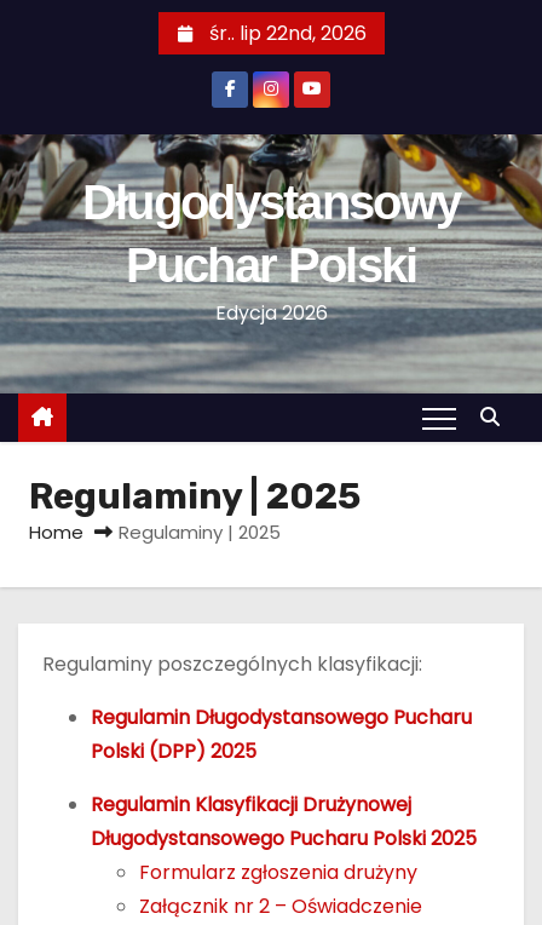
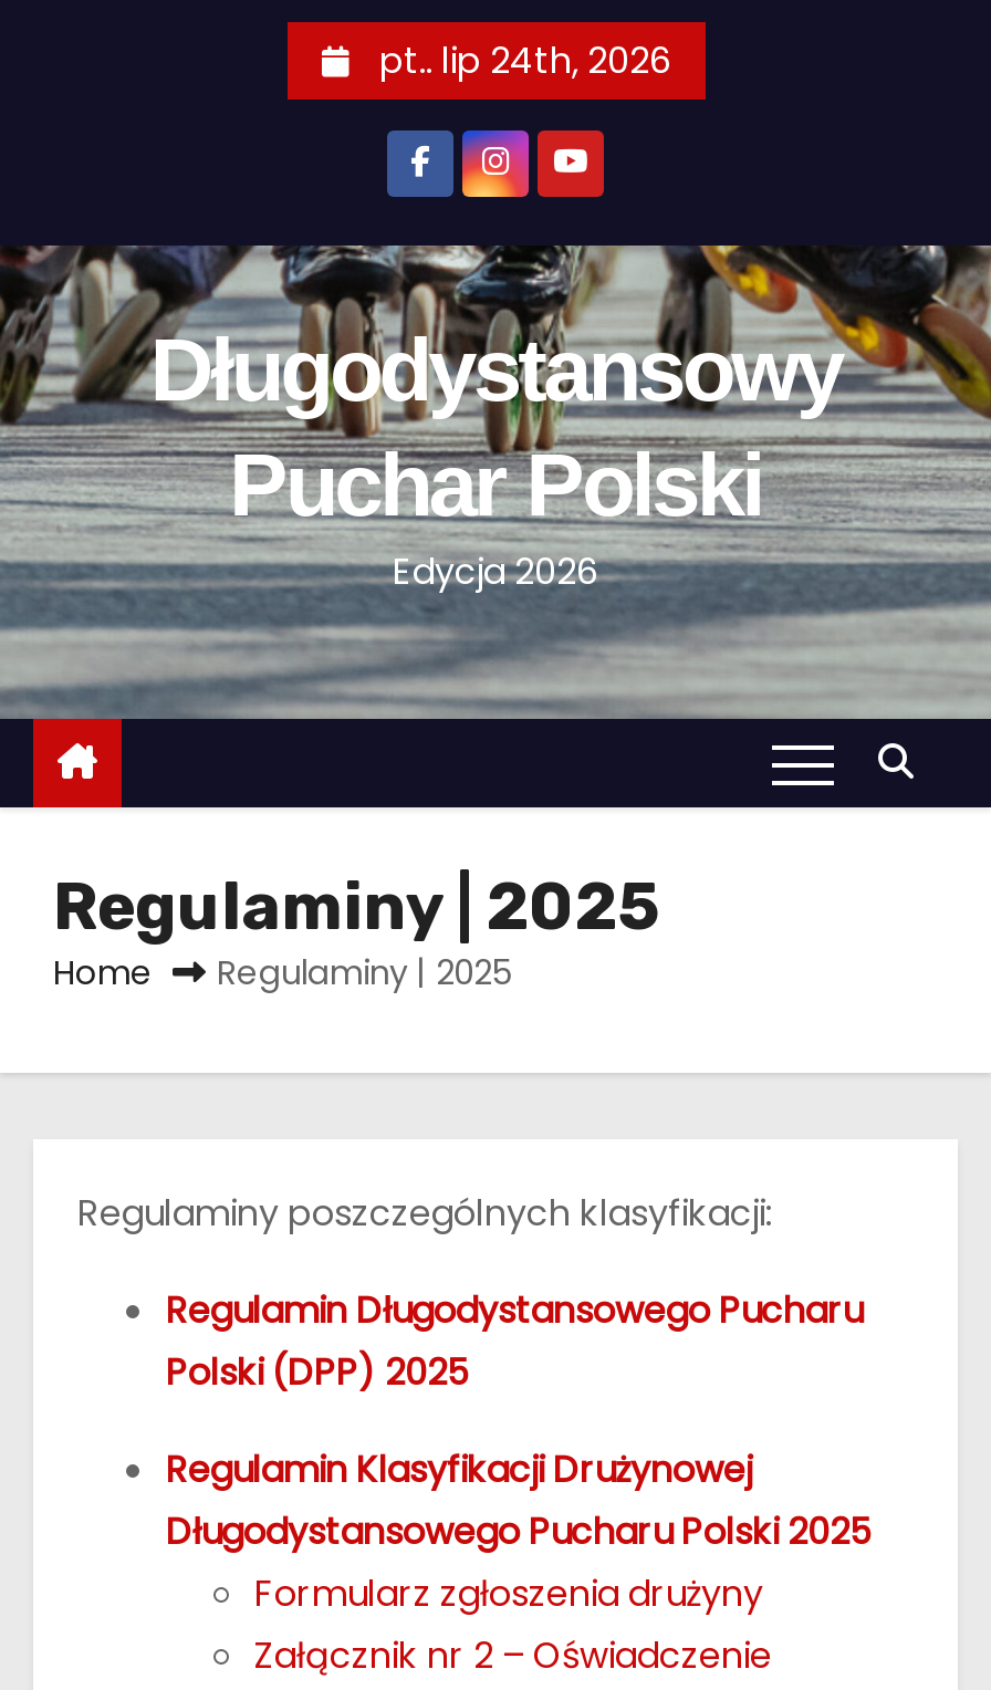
[204,19,366,47] śr.. lip 22nd, 2026 -> [371,35,671,86] pt.. lip 24th, 2026

